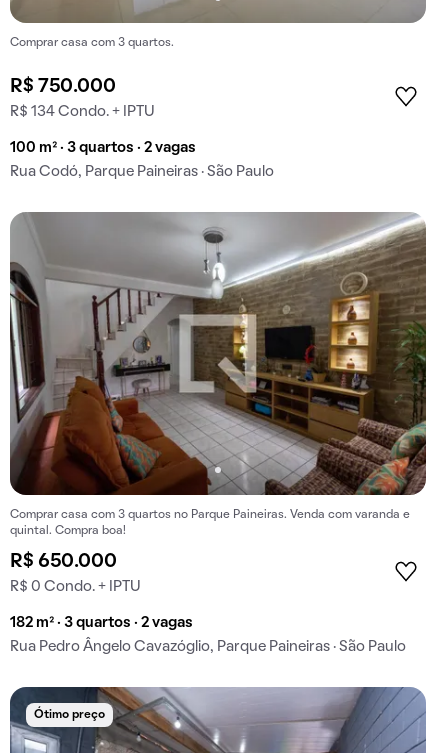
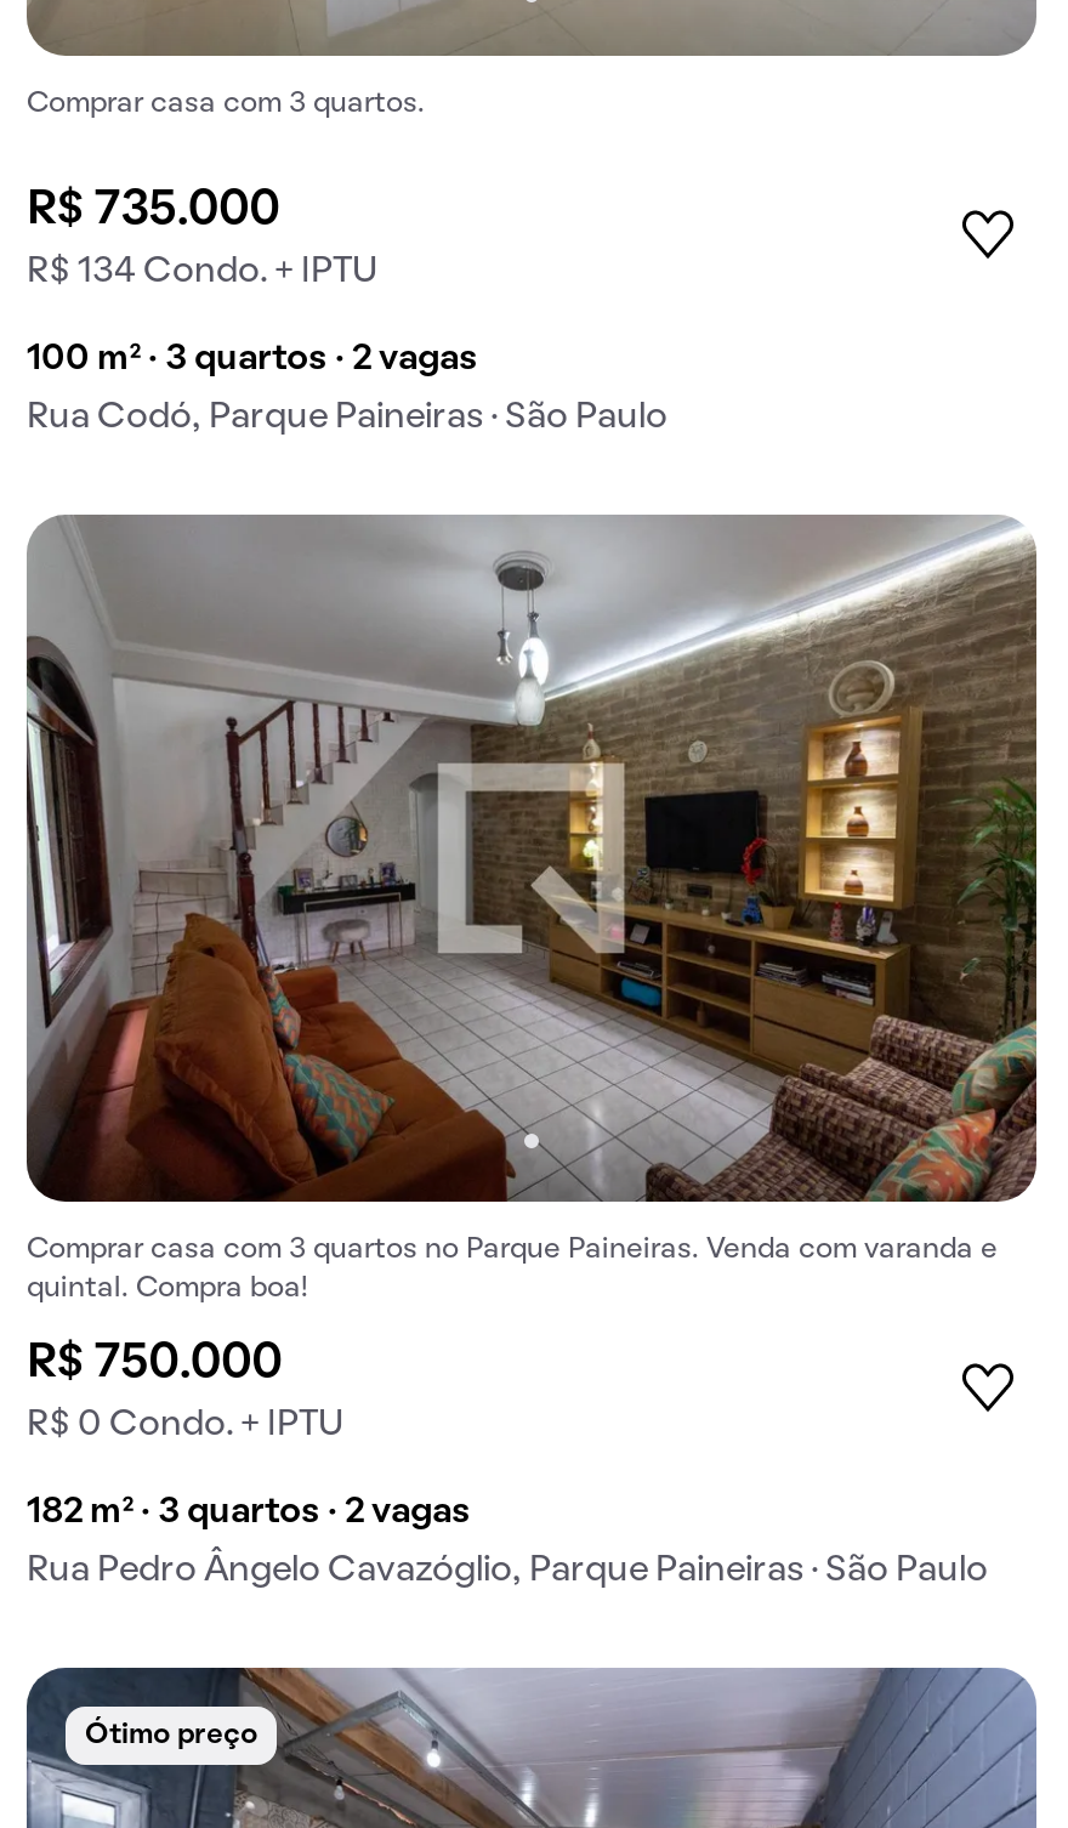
[10,78,115,96] R$ 750.000 -> [27,189,280,233] R$ 735.000
[10,553,116,571] R$ 650.000 -> [27,1343,282,1386] R$ 750.000

